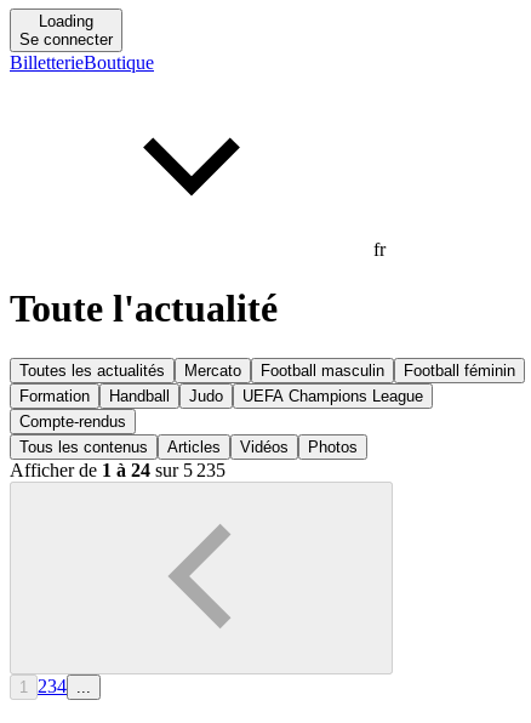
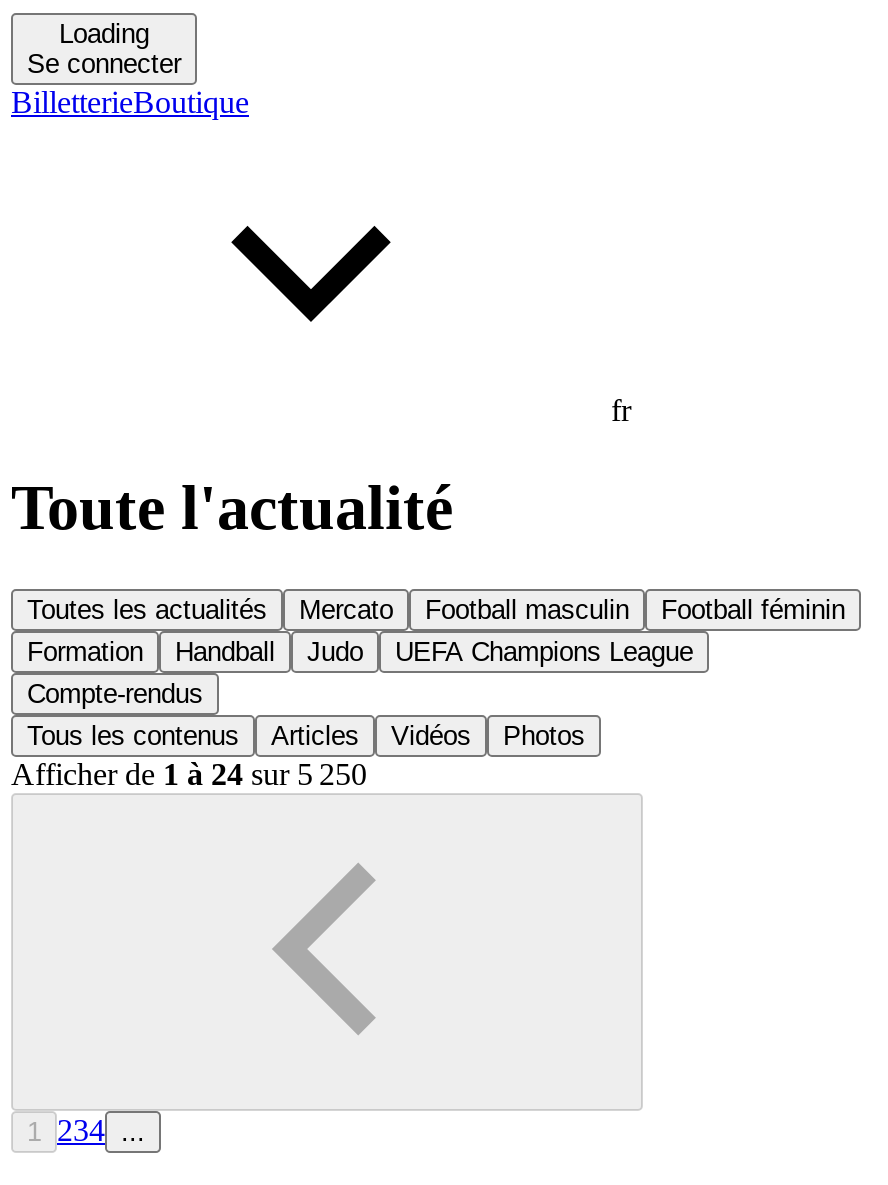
[10,460,225,480] Afficher de1 à 24sur 5 235 -> [11,757,367,791] Afficher de1 à 24sur 5 250

